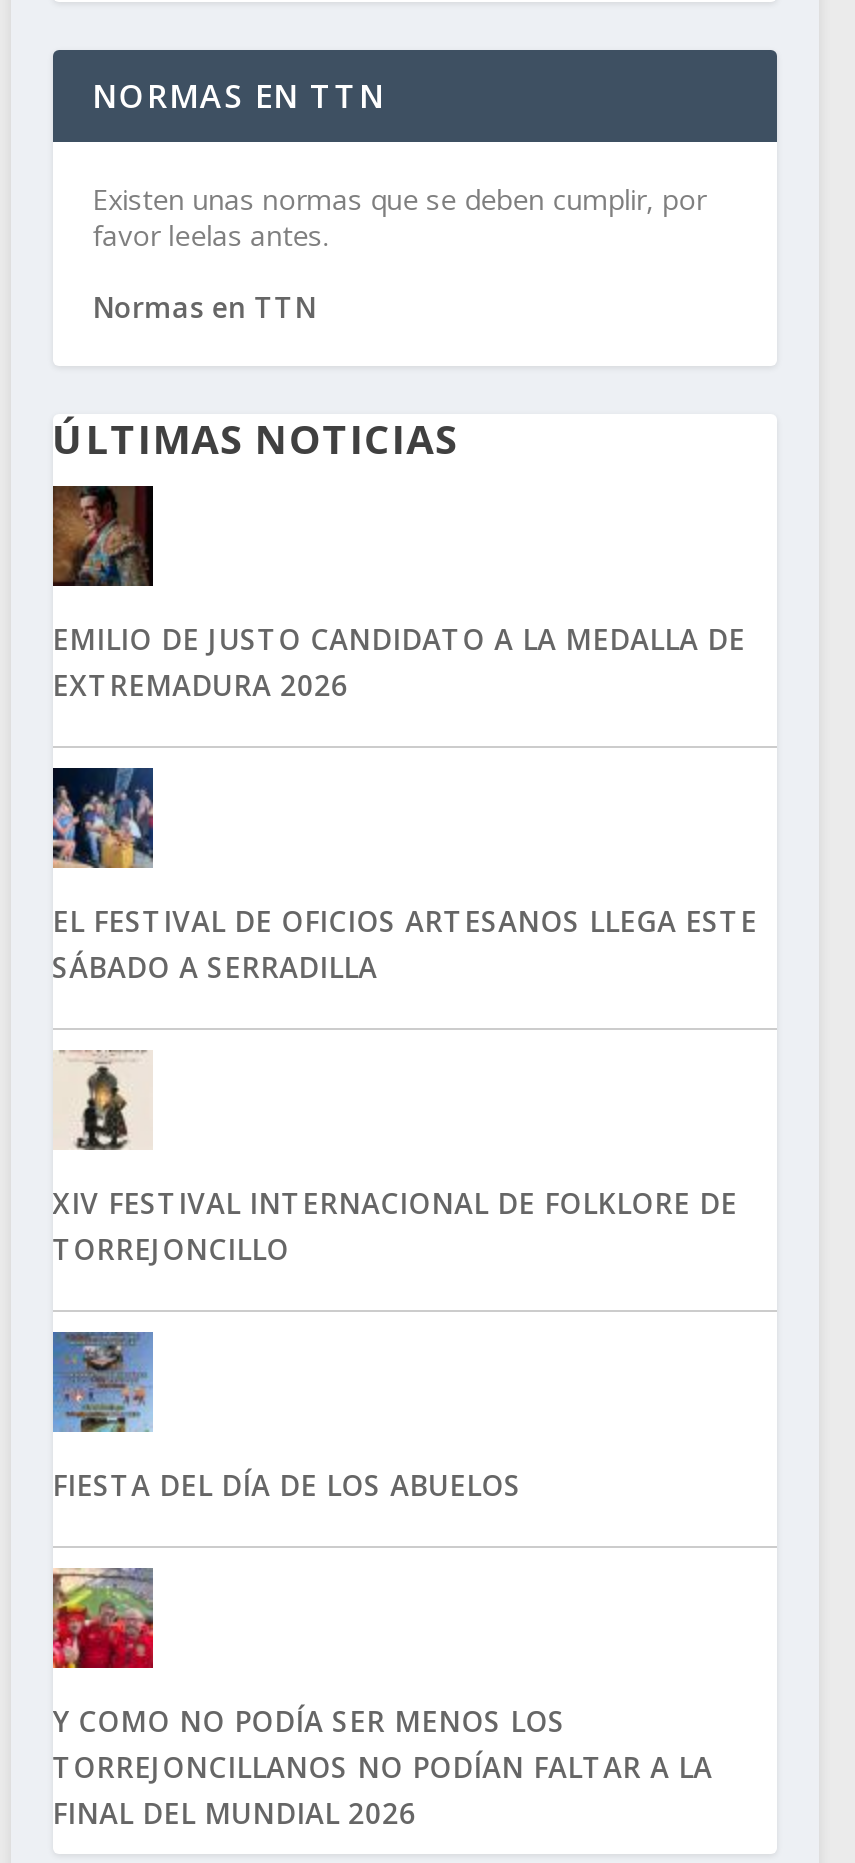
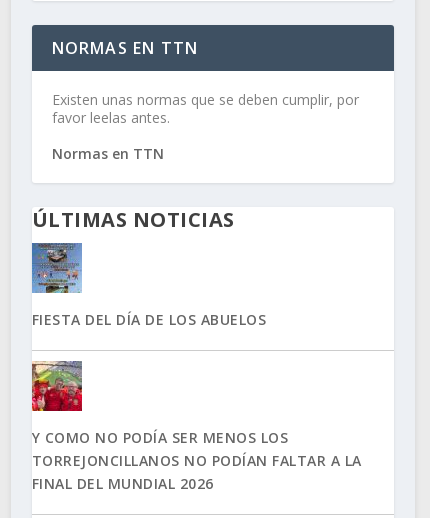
[51,484,745,704] [image] | EMILIO DE JUSTO CANDIDATO A LA MEDALLA DE | EXTREMADURA 2026 -> none
[51,766,757,986] [image] | EL FESTIVAL DE OFICIOS ARTESANOS LLEGA ESTE | SÁBADO A SERRADILLA -> none
[52,1048,737,1268] [image] | XIV FESTIVAL INTERNACIONAL DE FOLKLORE DE | TORREJONCILLO -> none

